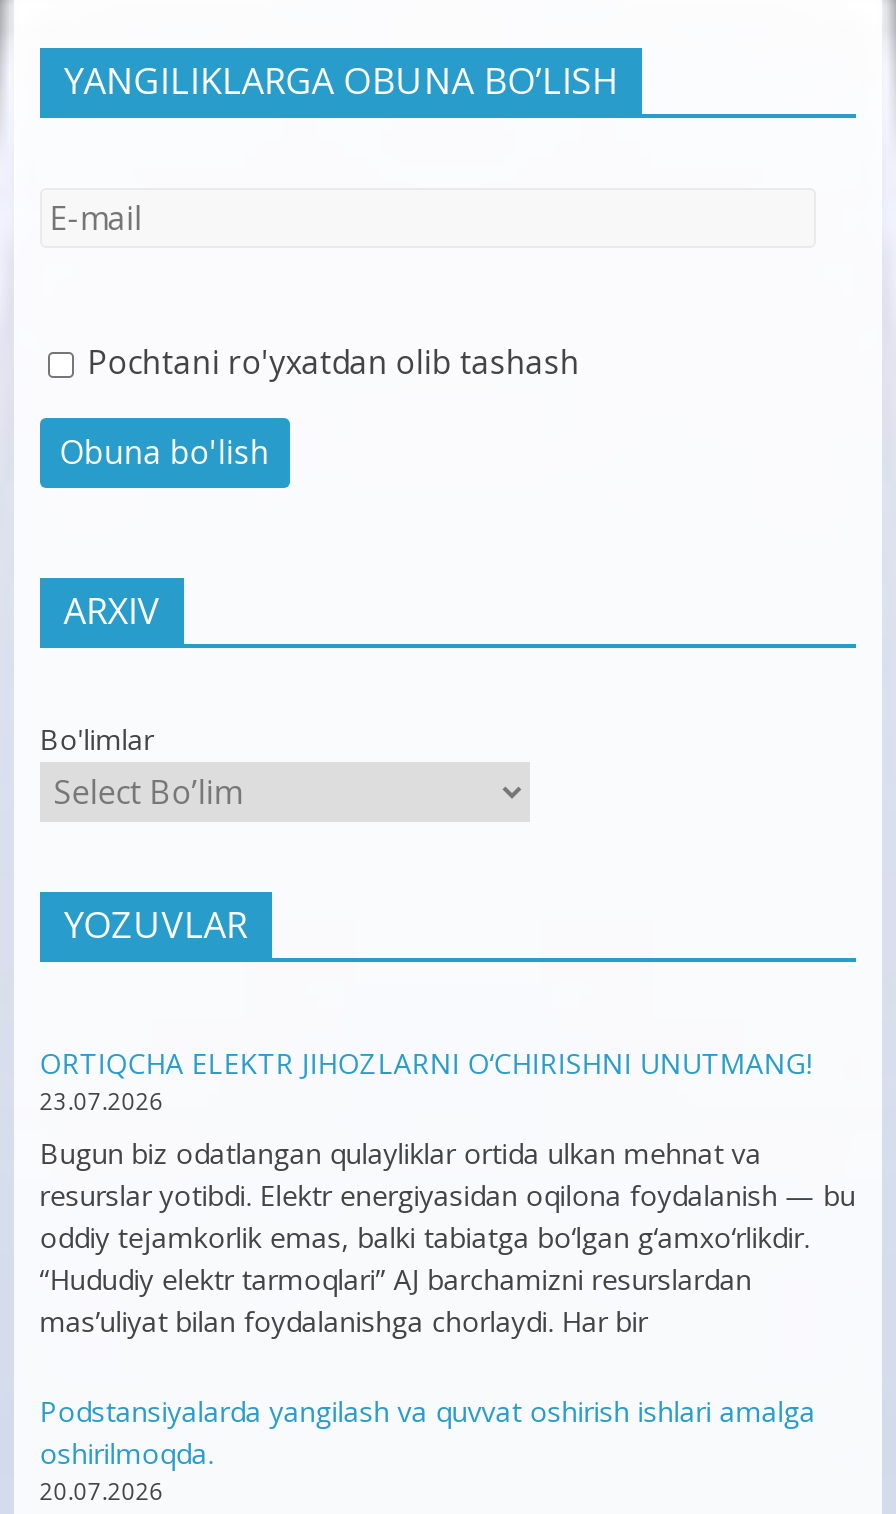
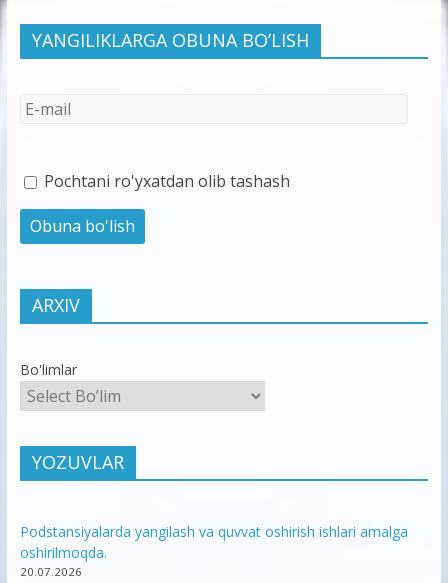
[40,1043,856,1339] ORTIQCHA ELEKTR JIHOZLARNI O‘CHIRISHNI UNUTMANG! | 23.07.2026 | Bugun biz odatlangan qulayliklar ortida ulkan mehnat va | resurslar yotibdi. Elektr energiyasidan oqilona foydalanish — bu | oddiy tejamkorlik emas, balki tabiatga bo‘lgan g‘amxo‘rlikdir. | “Hududiy elektr tarmoqlari” AJ barchamizni resurslardan | mas’uliyat bilan foydalanishga chorlaydi. Har bir -> none

